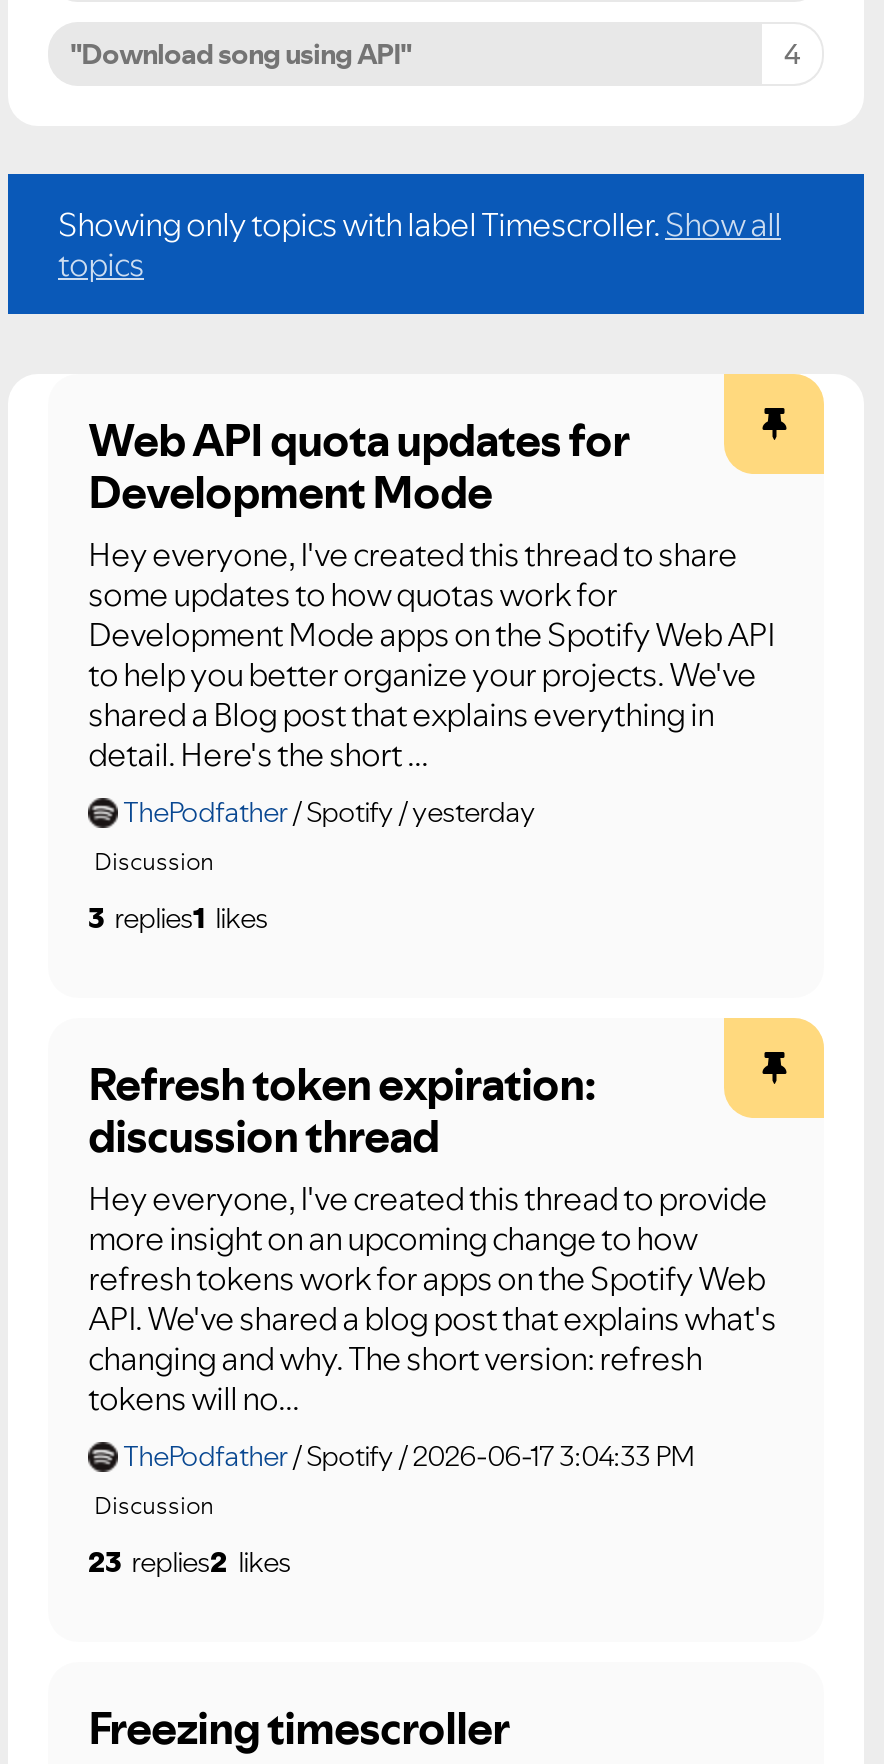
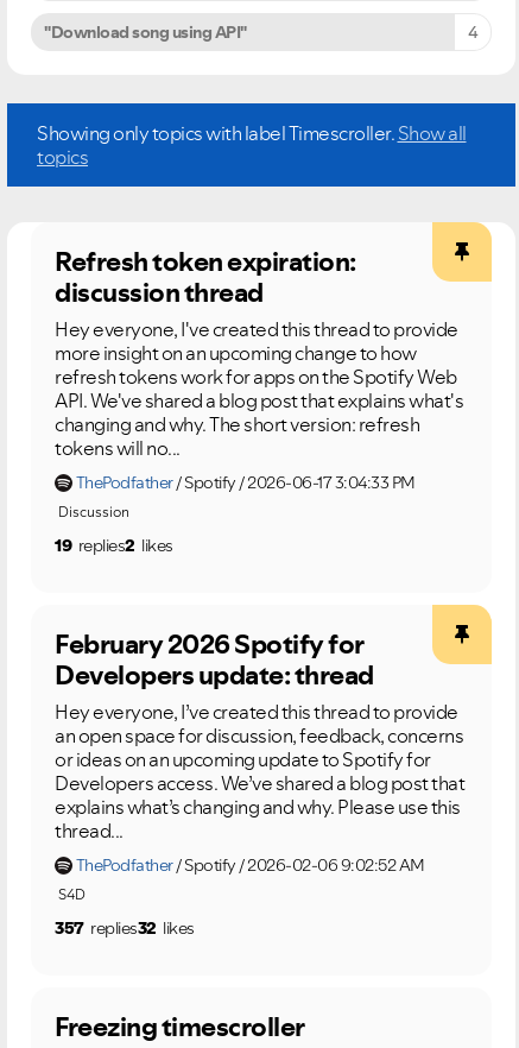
[88,410,774,938] Web API quota updates for | Development Mode | Hey everyone, I've created this thread to share | some updates to how quotas work for | Development Mode apps on the Spotify Web API | to help you better organize your projects. We've | shared a Blog post that explains everything in | detail. Here's the short ... | ThePodfather Spotify yesterday | Discussion | 3 replies1 likes -> none
moved [88,1054,776,1522] -> [55,244,463,522]: Refresh token expiration: | discussion thread | Hey everyone, I've created this thread to provide | ... | ThePodfather Spotify 2026-06-17 3:04:33 PM | Discussion
[88,1542,291,1582] 23 replies2 likes -> [55,534,464,940] 19 replies2 likes | February 2026 Spotify for | Developers update: thread | Hey everyone, I’ve created this thread to provide | an open space for discussion, feedback, concerns | or ideas on an upcoming update to Spotify for | Developers access. We’ve shared a blog post that | explains what’s changing and why. Please use this | thread... | ThePodfather Spotify 2026-02-06 9:02:52 AM | S4D | 357 replies32 likes

